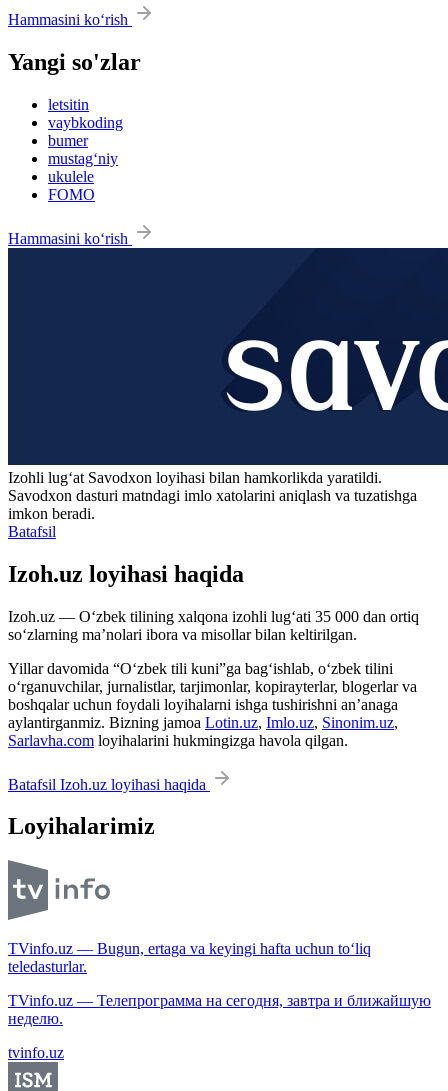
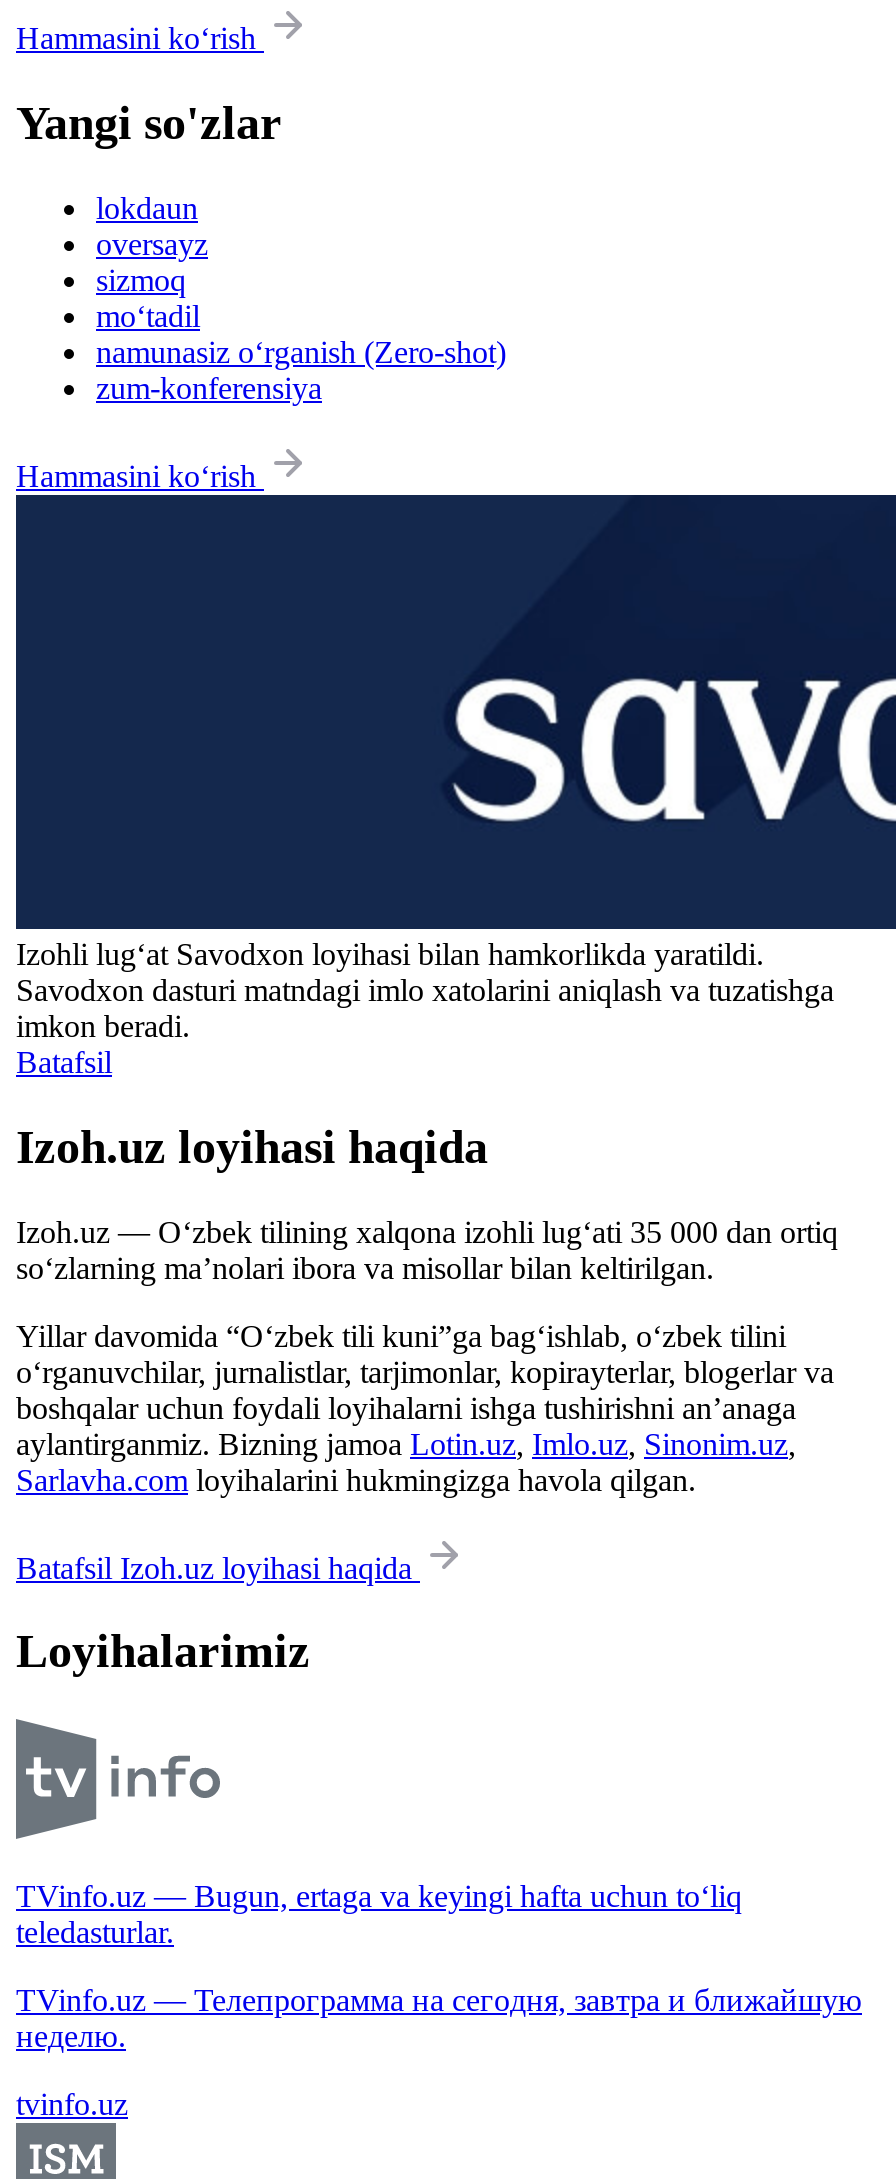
[48,96,123,203] letsitin | vaybkoding | bumer | mustag‘niy | ukulele | FOMO -> [96,190,506,404] lokdaun | oversayz | sizmoq | mo‘tadil | namunasiz o‘rganish (Zero-shot) | zum-konferensiya

